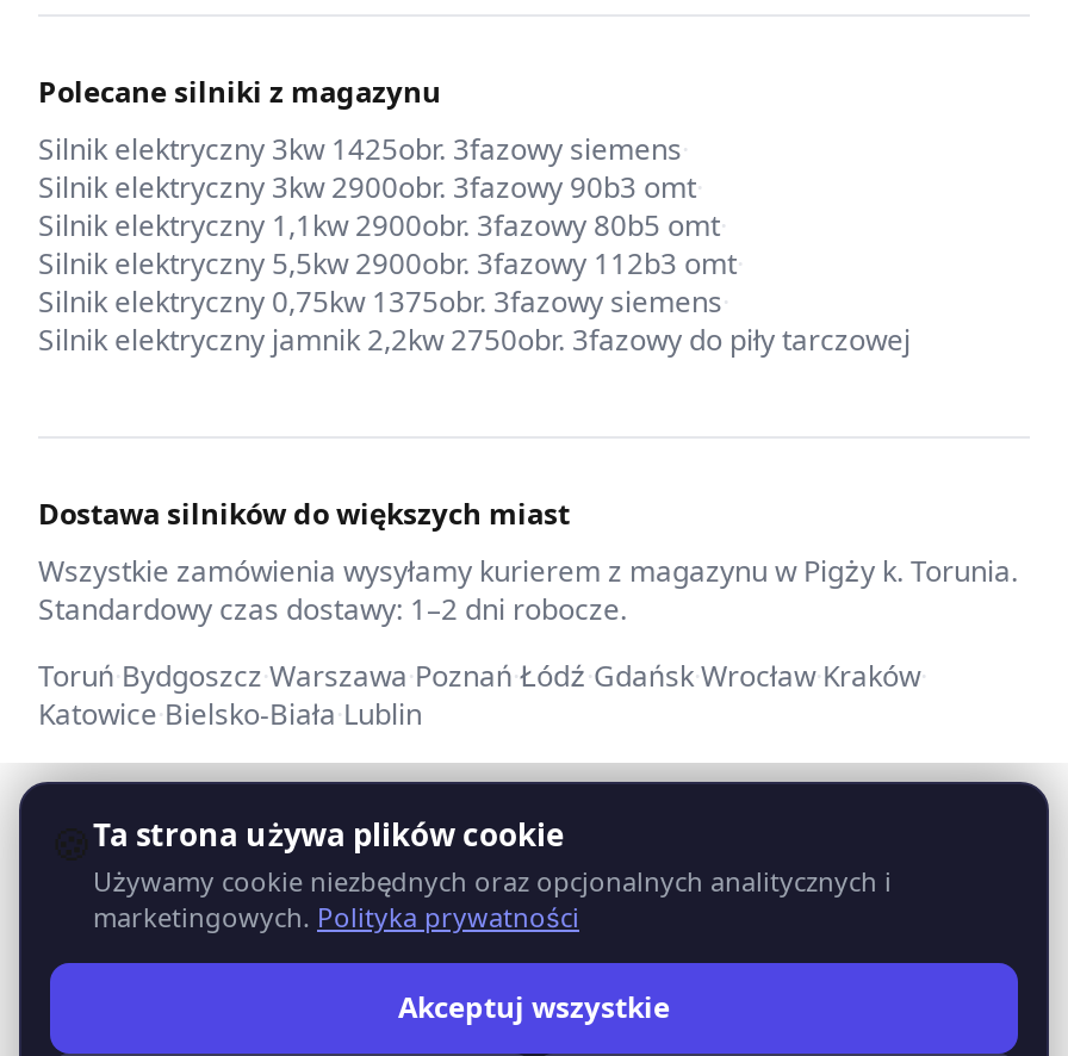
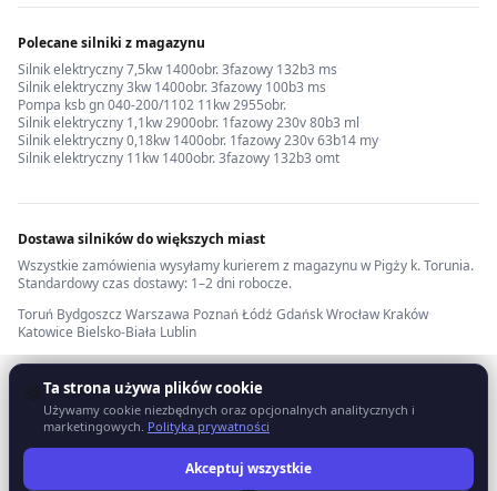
[38,129,911,360] Silnik elektryczny 3kw 1425obr. 3fazowy siemens · | Silnik elektryczny 3kw 2900obr. 3fazowy 90b3 omt · | Silnik elektryczny 1,1kw 2900obr. 3fazowy 80b5 omt · | Silnik elektryczny 5,5kw 2900obr. 3fazowy 112b3 omt · | Silnik elektryczny 0,75kw 1375obr. 3fazowy siemens · | Silnik elektryczny jamnik 2,2kw 2750obr. 3fazowy do piły tarczowej -> [18,60,382,167] Silnik elektryczny 7,5kw 1400obr. 3fazowy 132b3 ms · | Silnik elektryczny 3kw 1400obr. 3fazowy 100b3 ms · | Pompa ksb gn 040-200/1102 11kw 2955obr. · | Silnik elektryczny 1,1kw 2900obr. 1fazowy 230v 80b3 ml · | Silnik elektryczny 0,18kw 1400obr. 1fazowy 230v 63b14 my · | Silnik elektryczny 11kw 1400obr. 3fazowy 132b3 omt

